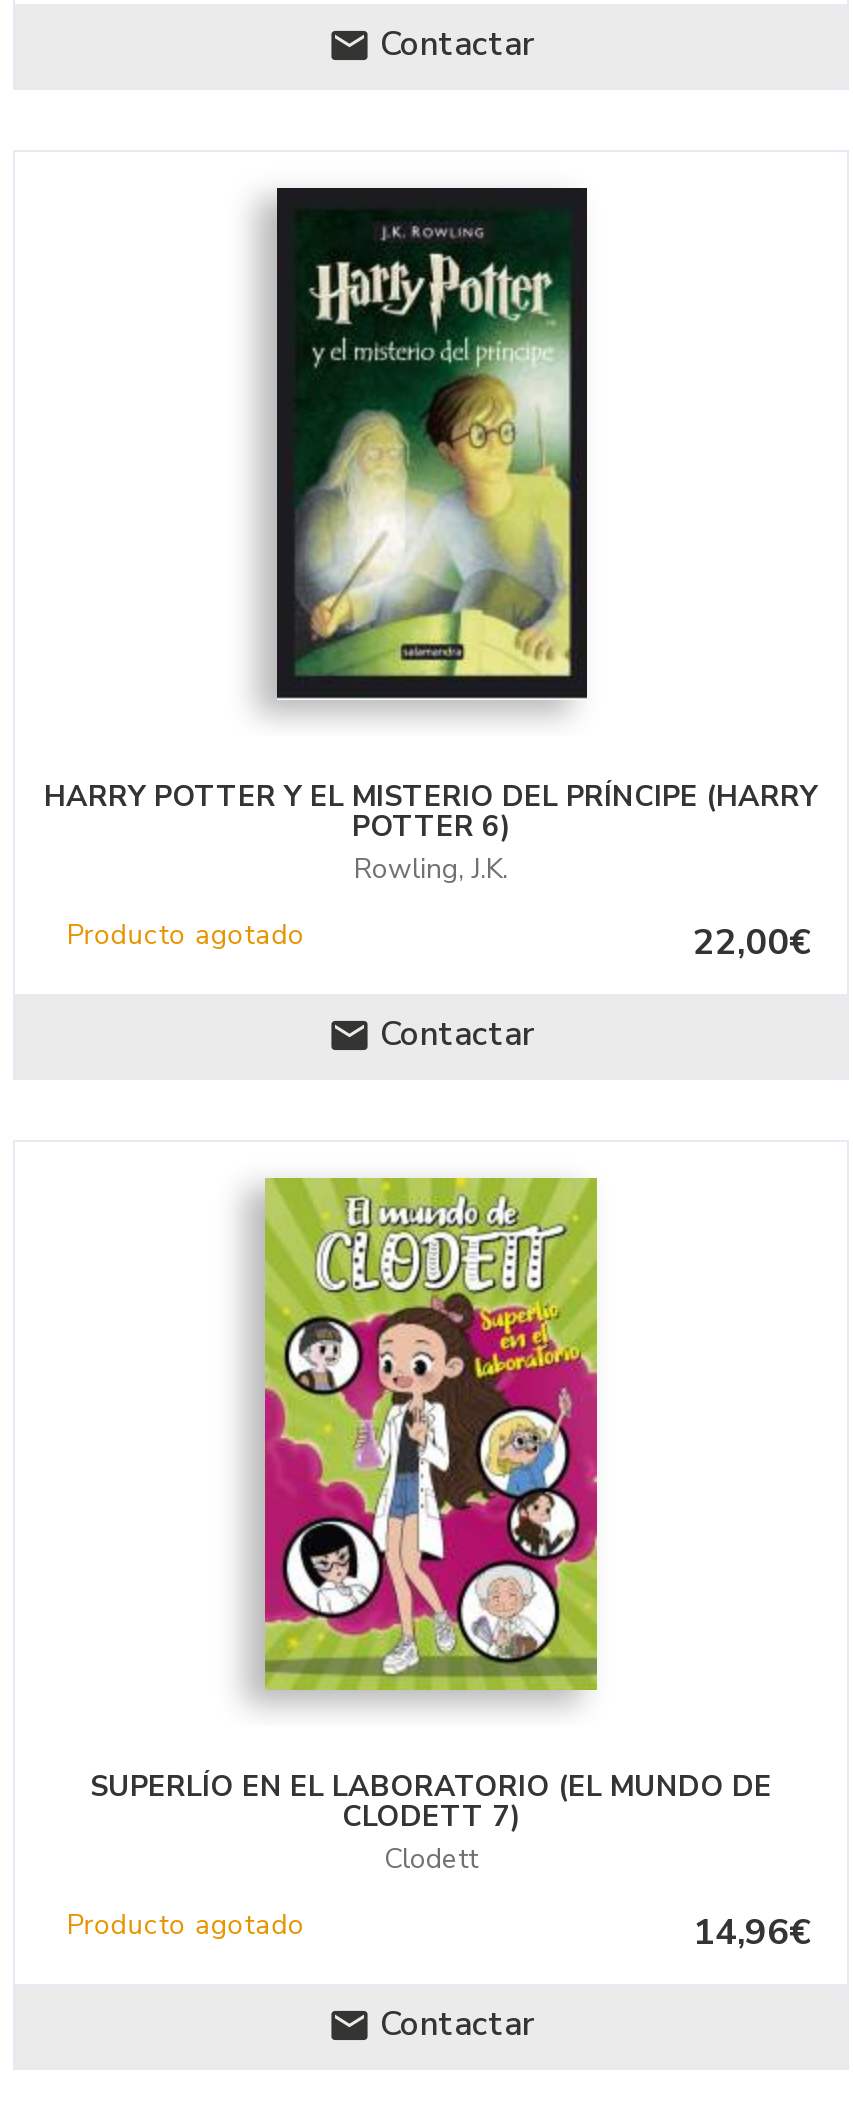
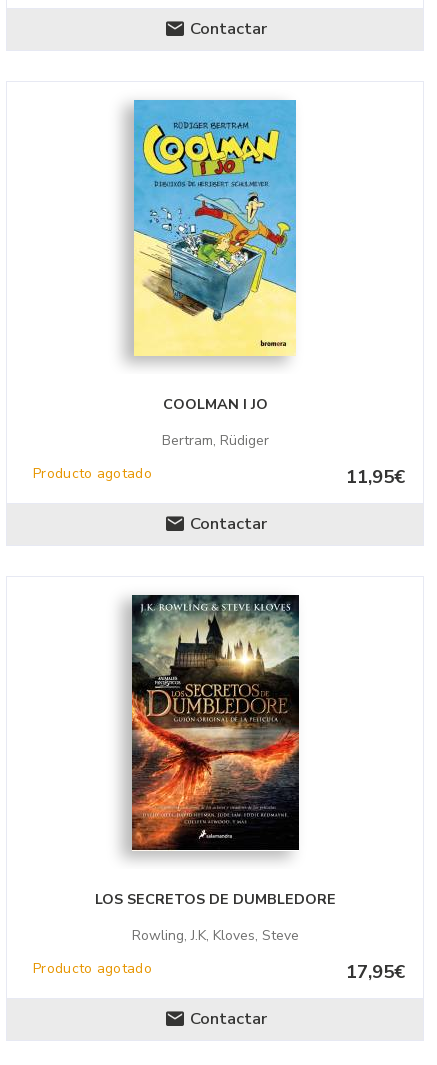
[44,186,818,888] [image] | HARRY POTTER Y EL MISTERIO DEL PRÍNCIPE (HARRY | POTTER 6) | Rowling, J.K. -> [133,99,297,450] [image] | COOLMAN I JO | Bertram, Rüdiger
[693,918,811,966] 22,00€ -> [346,465,405,489] 11,95€
[90,1176,772,1878] [image] | SUPERLÍO EN EL LABORATORIO (EL MUNDO DE | CLODETT 7) | Clodett -> [94,594,335,945] [image] | LOS SECRETOS DE DUMBLEDORE | Rowling, J.K, Kloves, Steve
[693,1908,811,1956] 14,96€ -> [346,960,405,984] 17,95€

